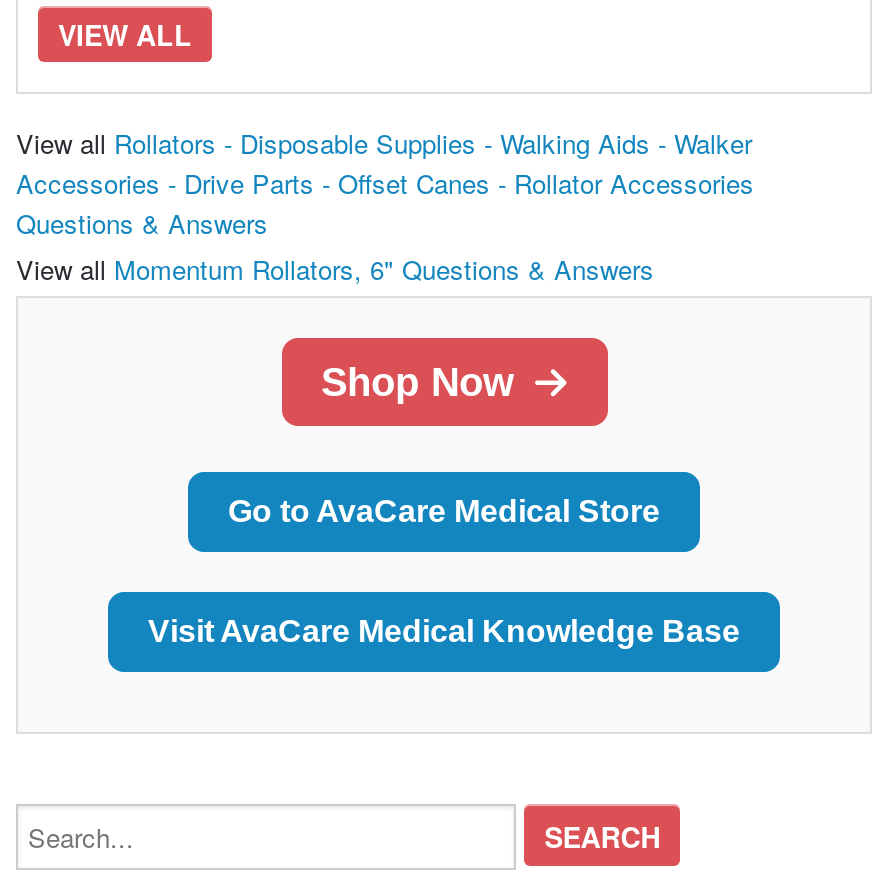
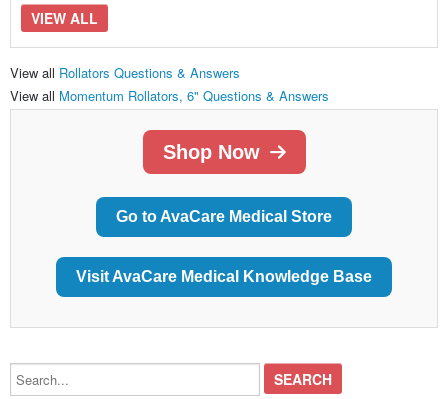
[16,124,754,242] View all Rollators - Disposable Supplies - Walking Aids - Walker | Accessories - Drive Parts - Offset Canes - Rollator Accessories | Questions & Answers -> [10,63,240,82] View all Rollators Questions & Answers

